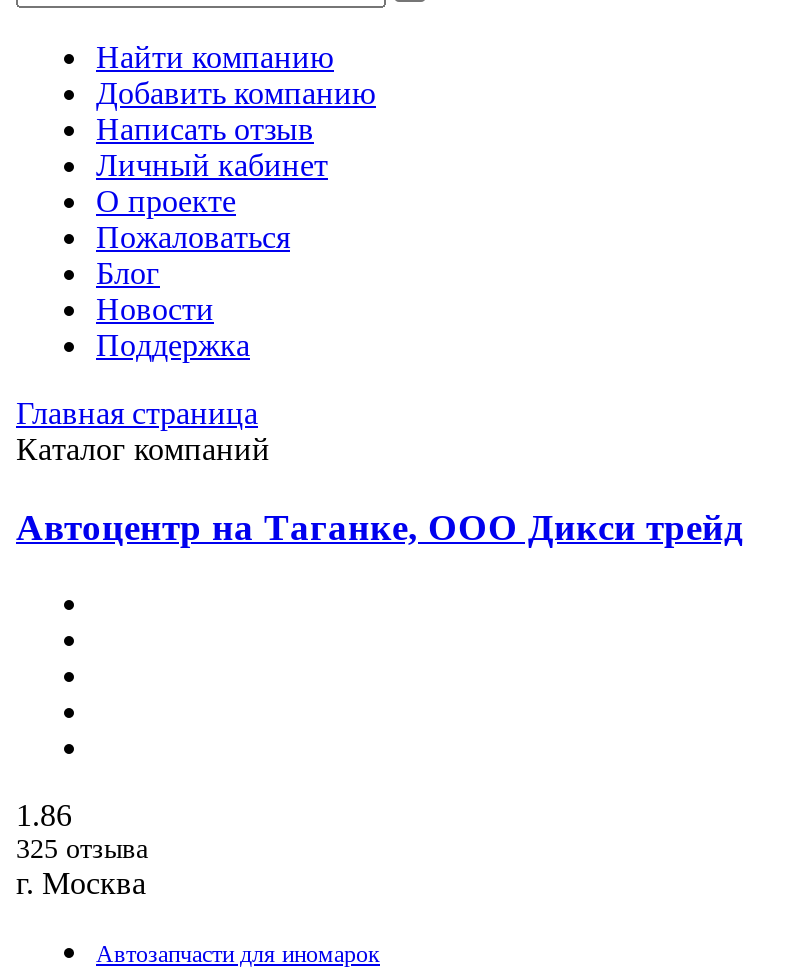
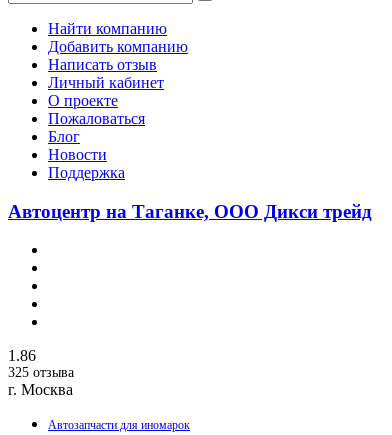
[16,396,270,466] Главная страница | Каталог компаний -> none

